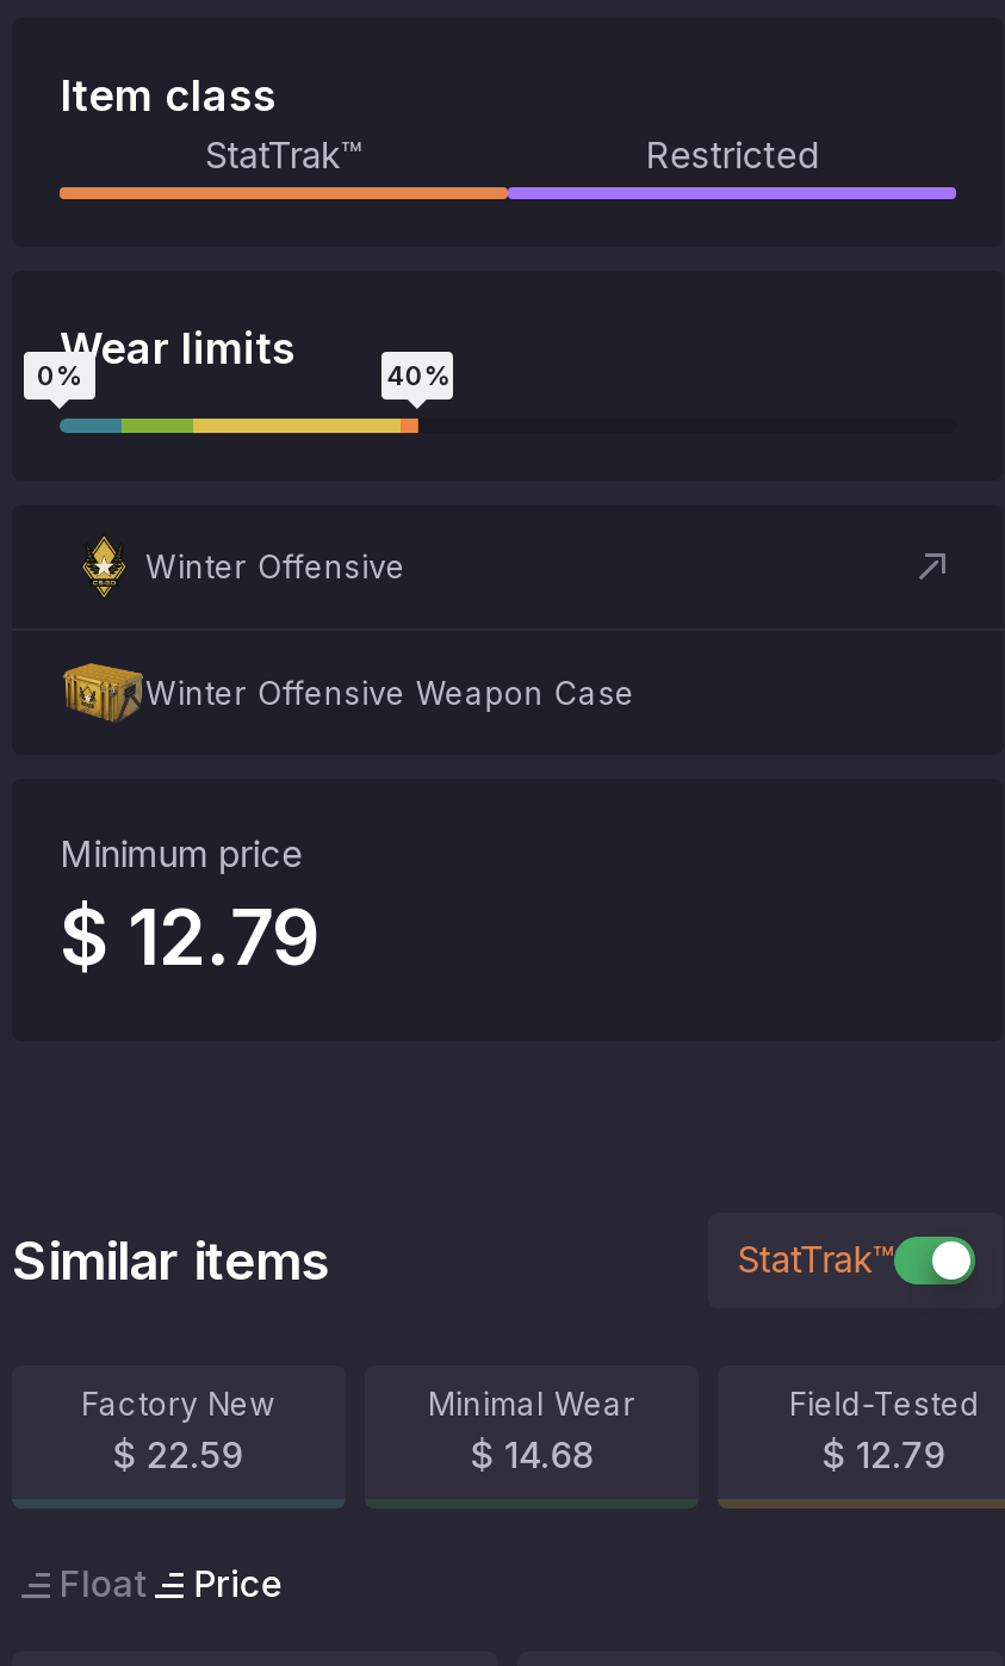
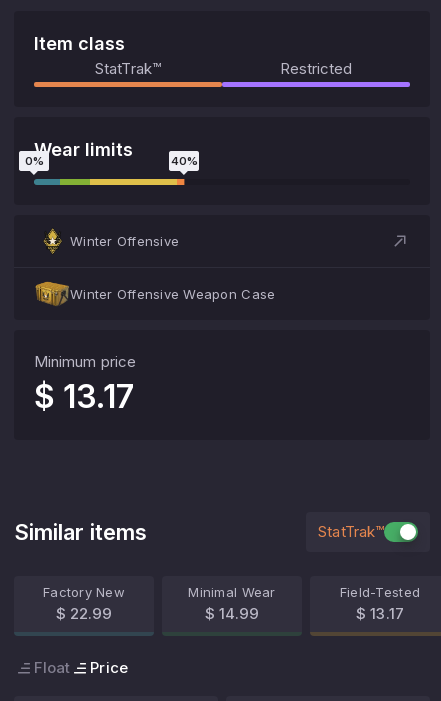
[60,891,322,984] $ 12.79 -> [34,377,134,416] $ 13.17
[113,1432,245,1478] $ 22.59 -> [56,604,112,623] $ 22.99
[470,1432,593,1478] $ 14.68 -> [205,604,259,623] $ 14.99
[822,1432,947,1478] $ 12.79 -> [356,604,404,623] $ 13.17

